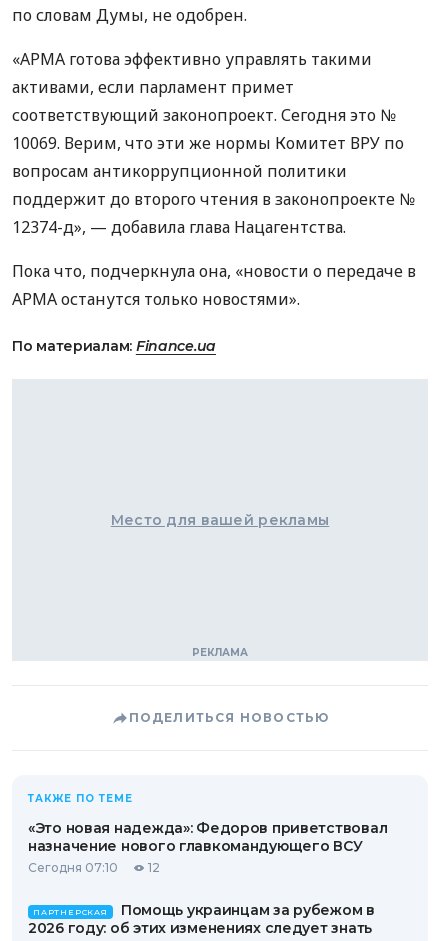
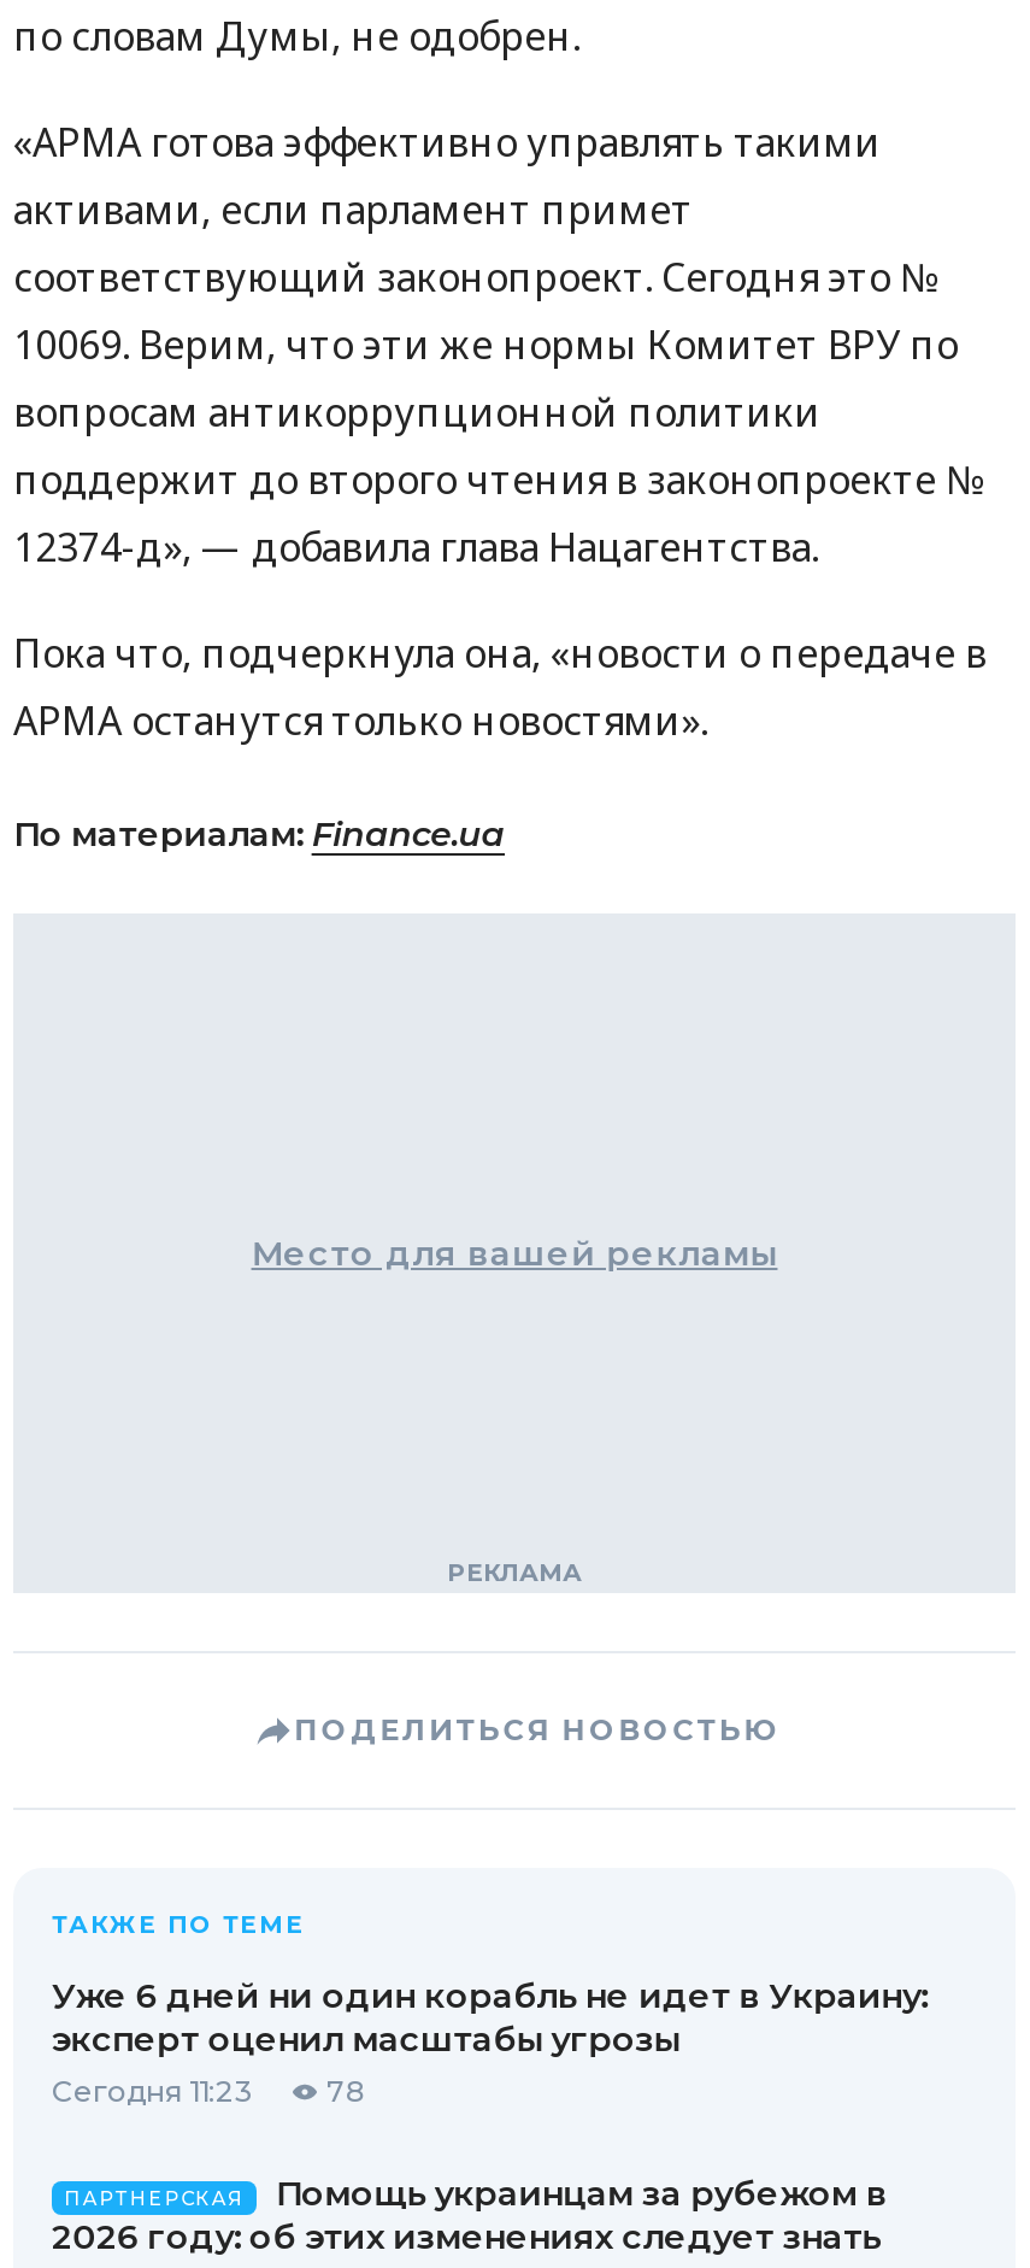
[28,819,387,875] «Это новая надежда»: Федоров приветствовал | назначение нового главкомандующего ВСУ | Сегодня 07:10 | 12 -> [52,1974,927,2109] Уже 6 дней ни один корабль не идет в Украину: | эксперт оценил масштабы угрозы | Сегодня 11:23 | 78

